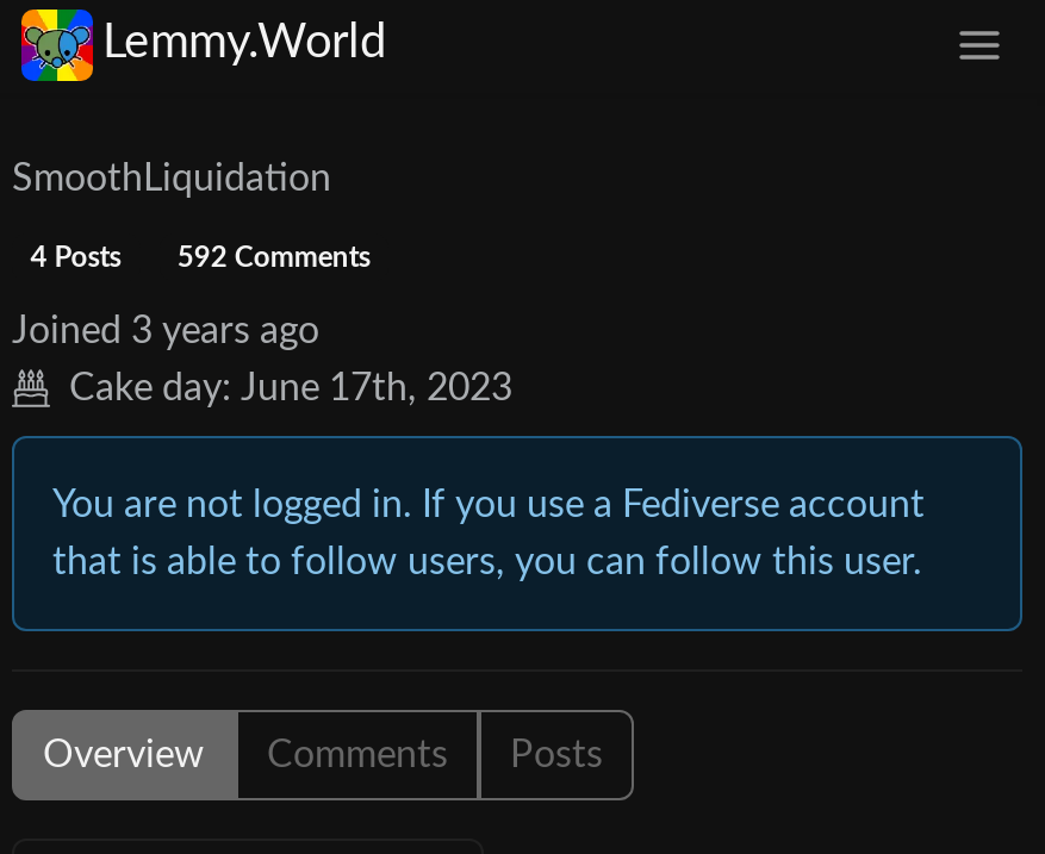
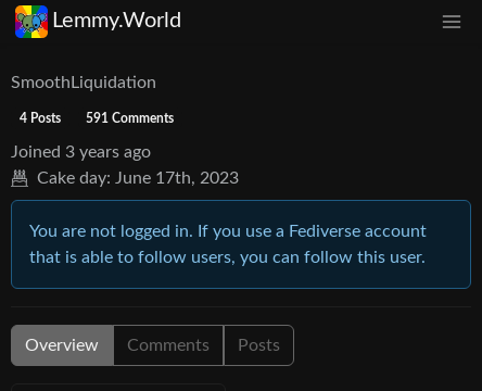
[31,243,370,271] 4 Posts 592 Comments -> [19,112,174,125] 4 Posts 591 Comments

